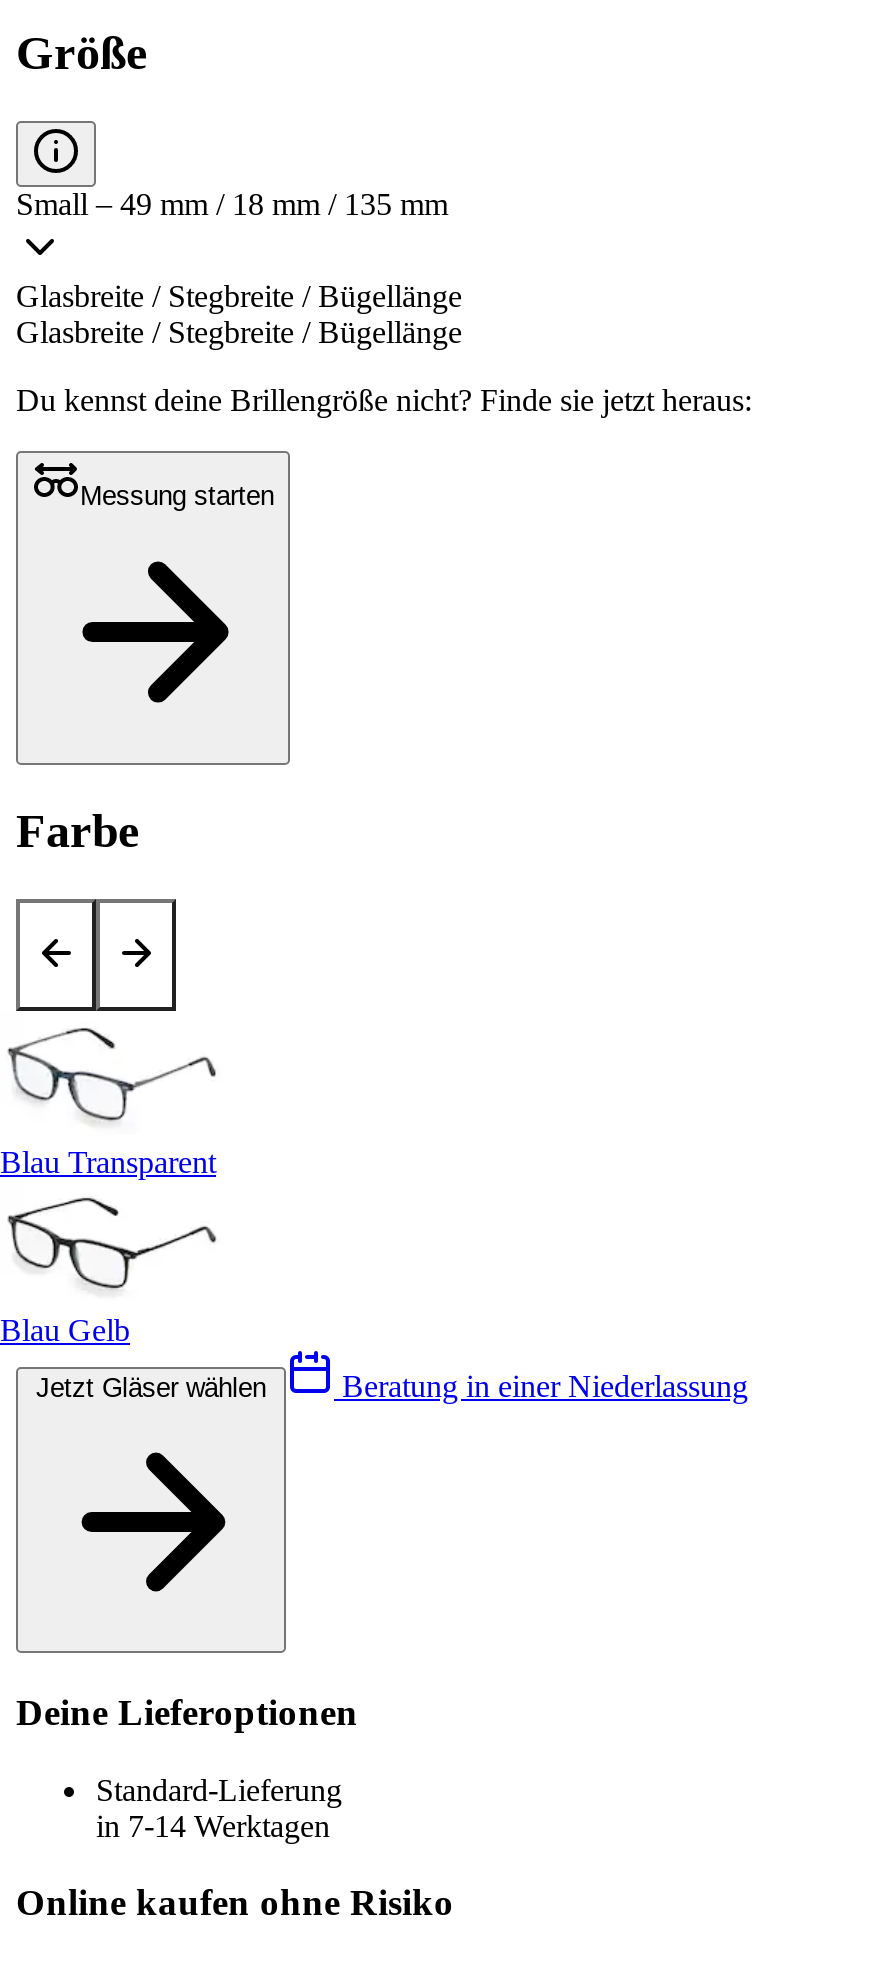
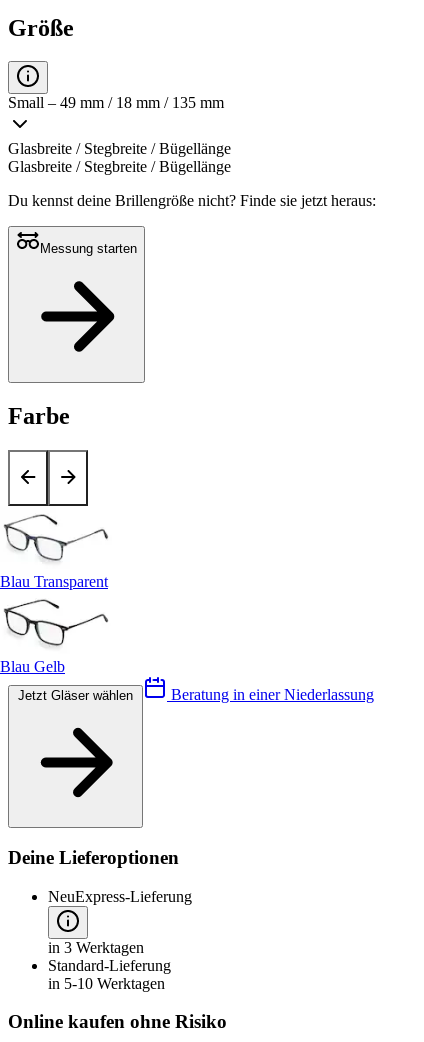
none -> [48,888,192,956] NeuExpress-Lieferung | in 3 Werktagen
[96,1808,330,1842] in 7-14 Werktagen -> [48,975,165,992] in 5-10 Werktagen

